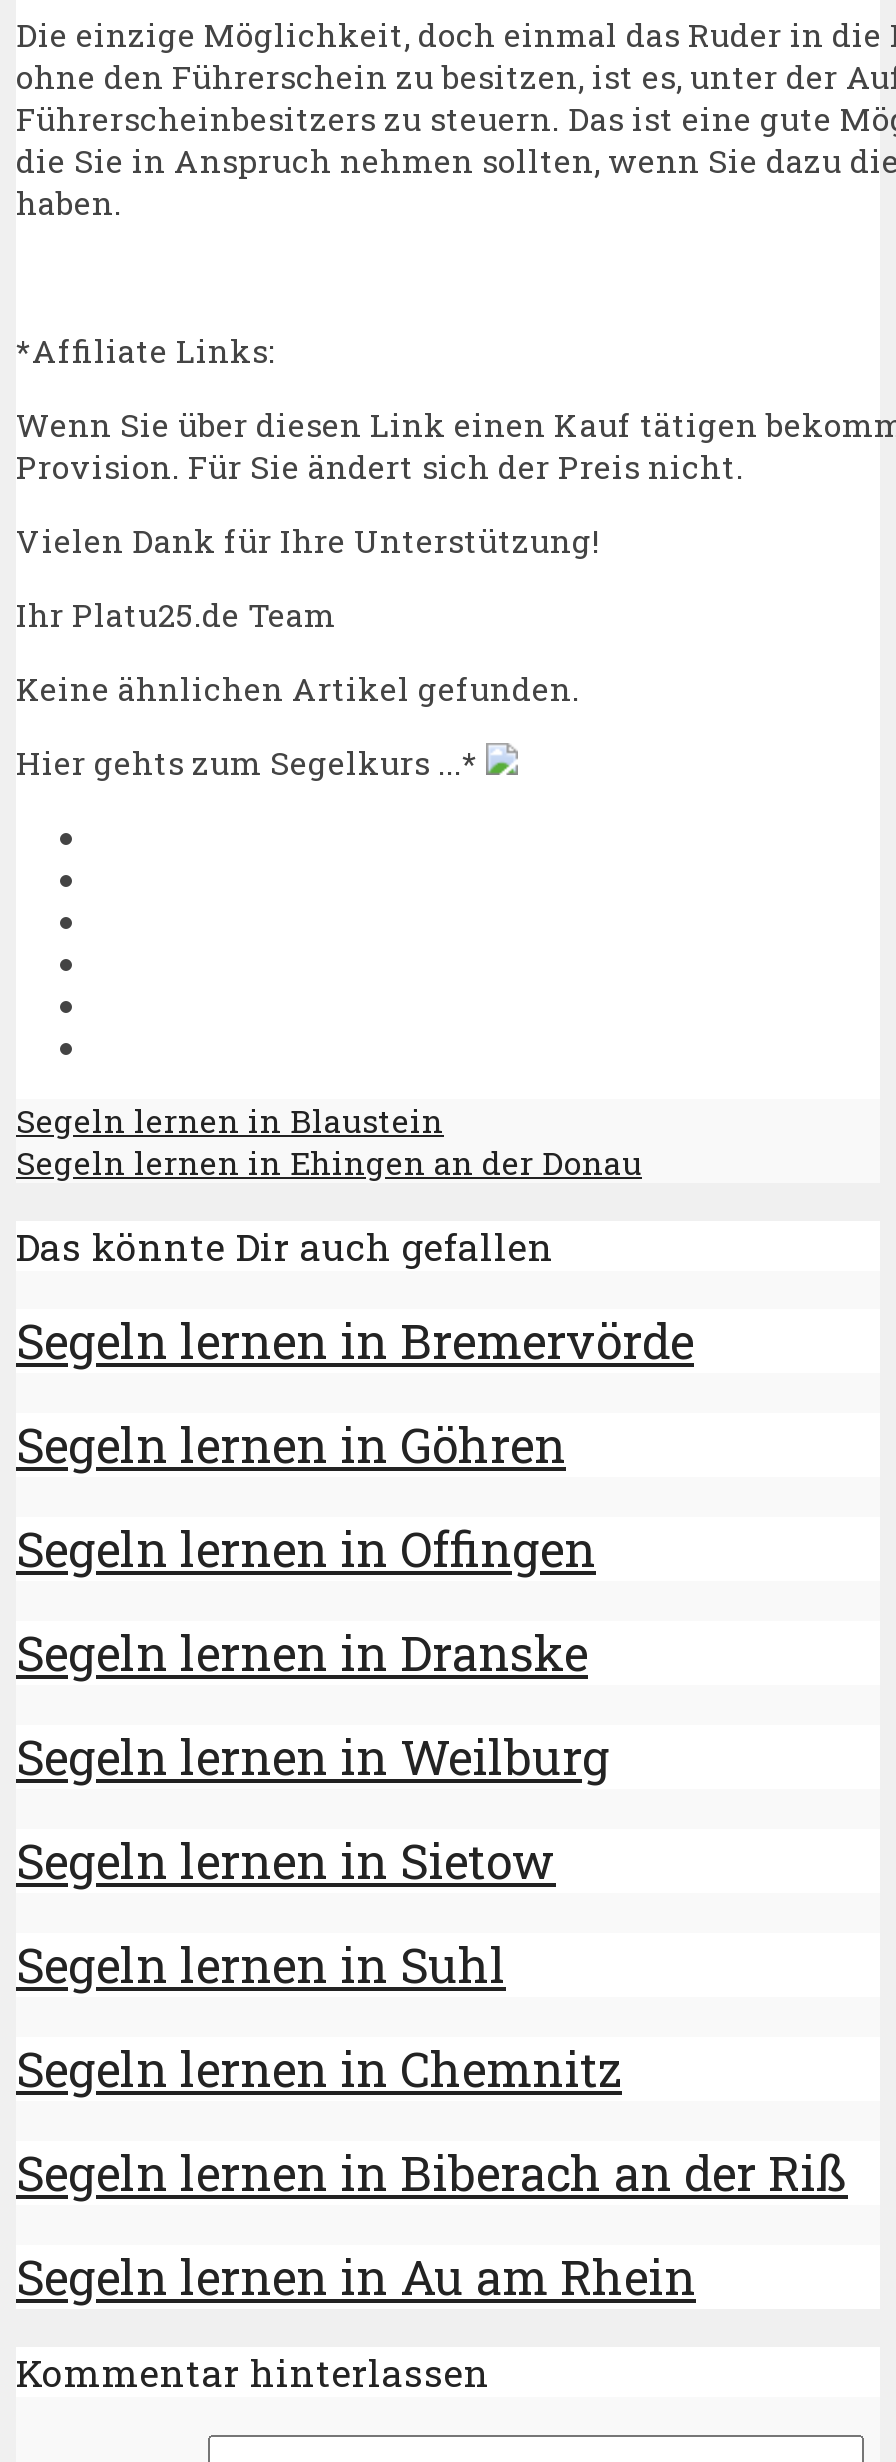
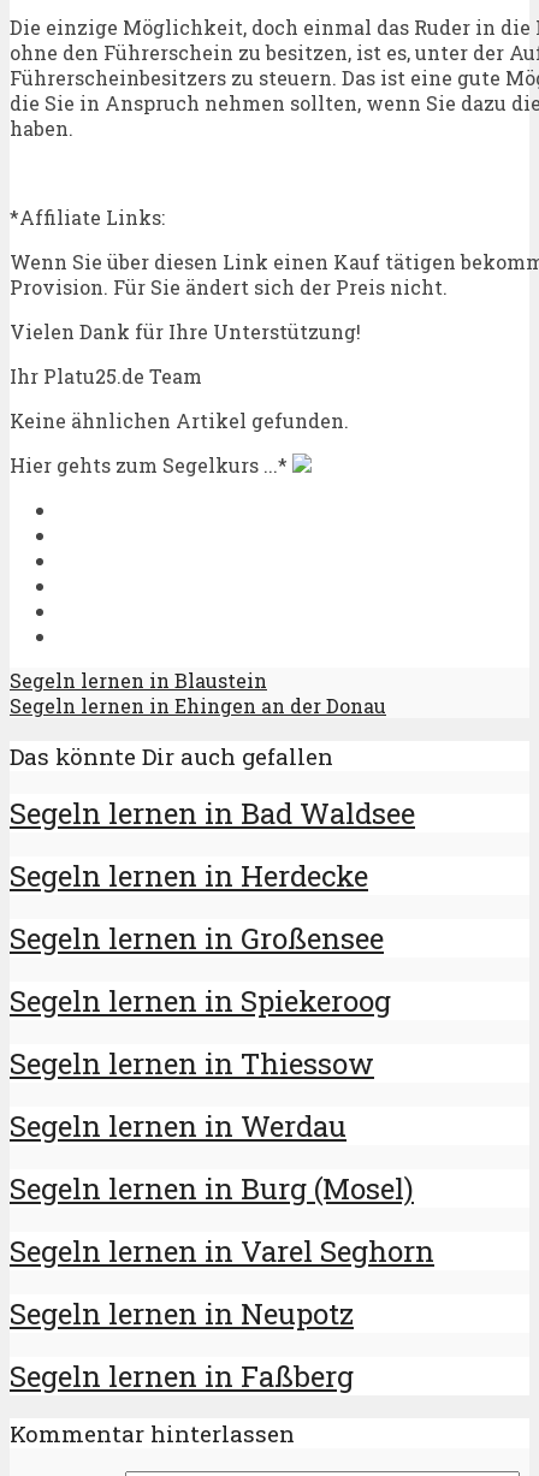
[16,1310,694,1374] Segeln lernen in Bremervörde -> [10,794,415,833] Segeln lernen in Bad Waldsee
[16,1414,566,1478] Segeln lernen in Göhren -> [10,857,368,895] Segeln lernen in Herdecke
[16,1517,596,1581] Segeln lernen in Offingen -> [10,919,384,958] Segeln lernen in Großensee
[16,1621,588,1685] Segeln lernen in Dranske -> [10,982,391,1020] Segeln lernen in Spiekeroog
[16,1725,610,1789] Segeln lernen in Weilburg -> [10,1044,374,1083] Segeln lernen in Thiessow
[16,1829,556,1893] Segeln lernen in Sietow -> [10,1107,346,1145] Segeln lernen in Werdau
[16,1933,506,1997] Segeln lernen in Suhl -> [10,1169,414,1208] Segeln lernen in Burg (Mosel)
[16,2037,622,2101] Segeln lernen in Chemnitz -> [10,1232,434,1270] Segeln lernen in Varel Seghorn
[16,2140,848,2204] Segeln lernen in Biberach an der Riß -> [10,1294,354,1332] Segeln lernen in Neupotz
[16,2244,696,2308] Segeln lernen in Au am Rhein -> [10,1356,354,1395] Segeln lernen in Faßberg

